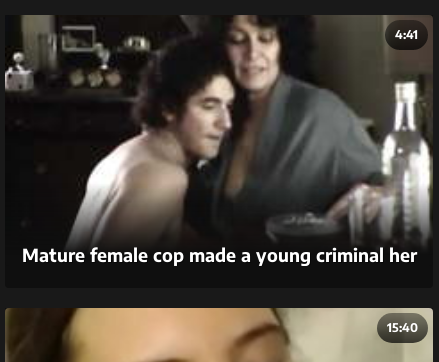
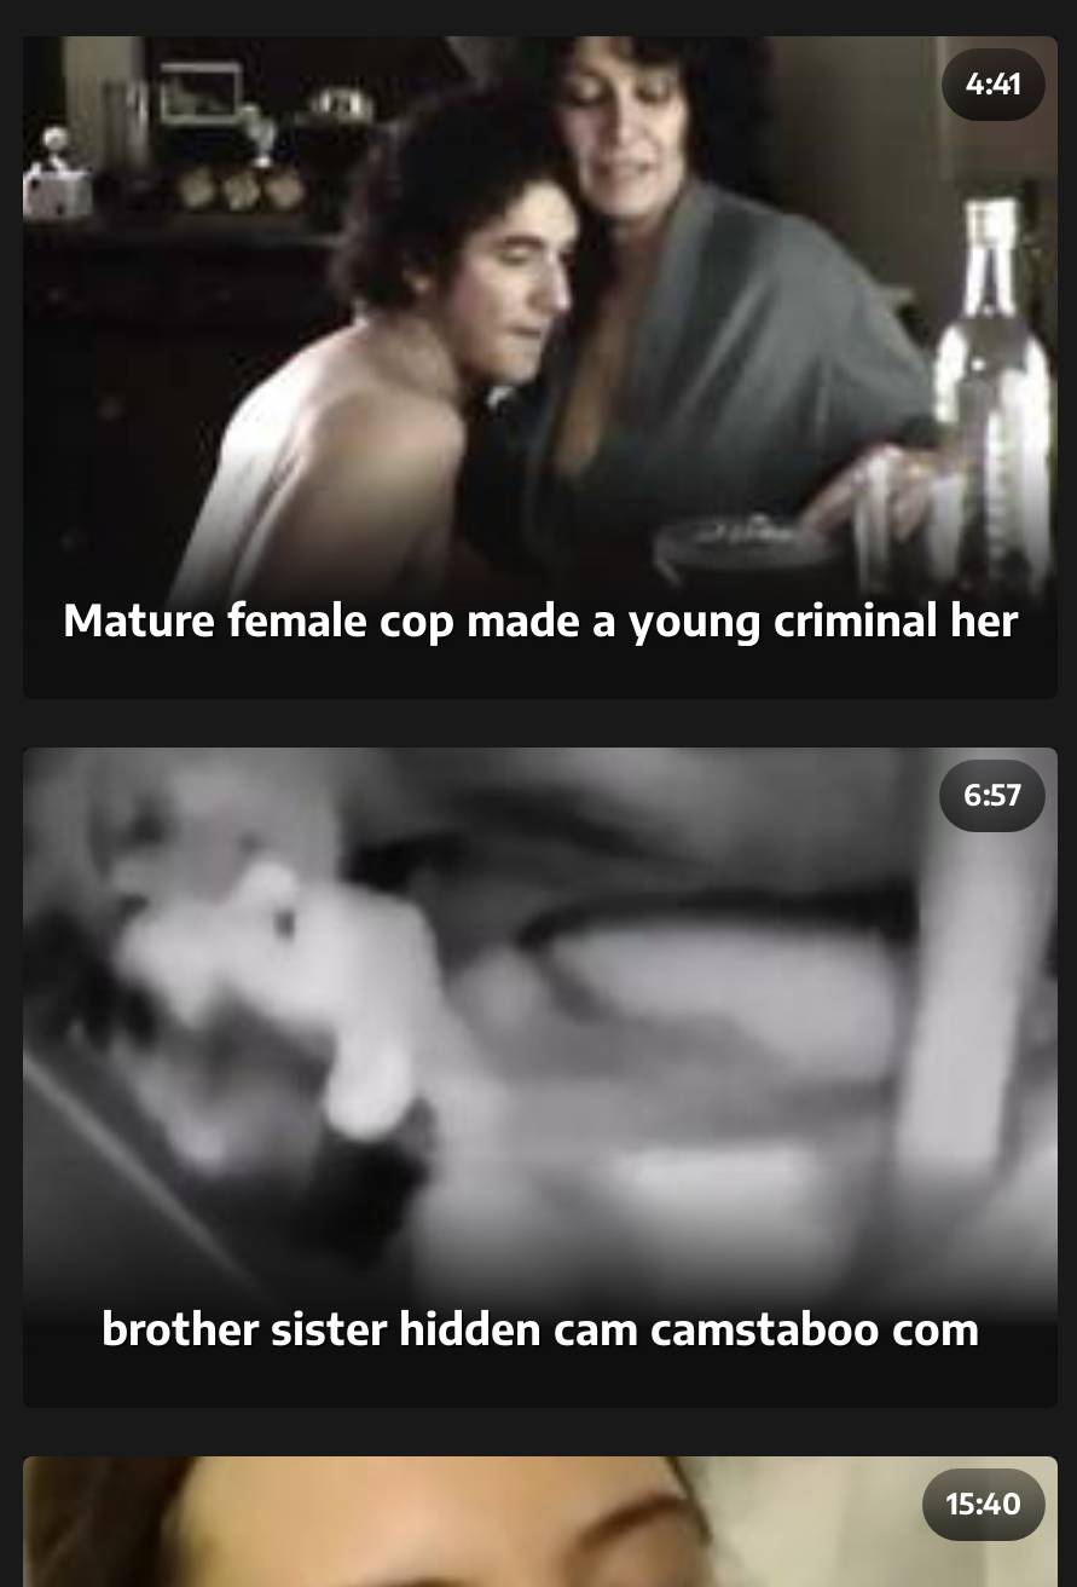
none -> [25,745,1058,1355] [image] | brother sister hidden cam camstaboo com
none -> [963,775,1021,811] 6:57

